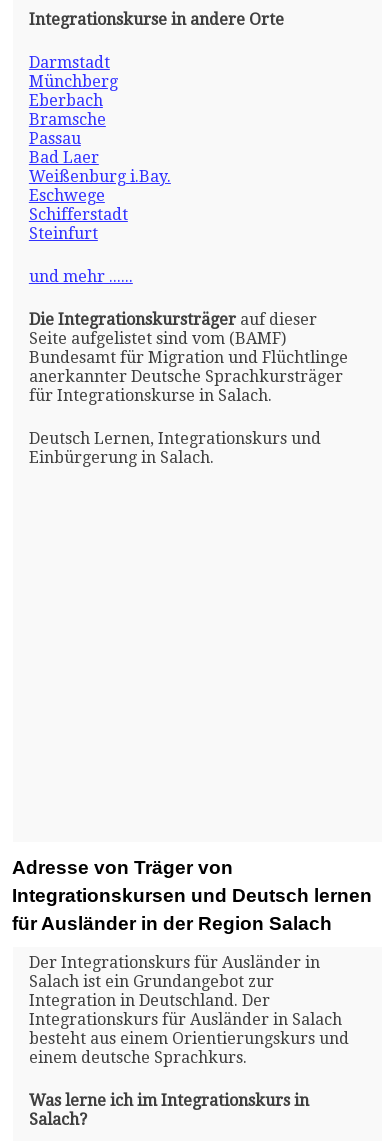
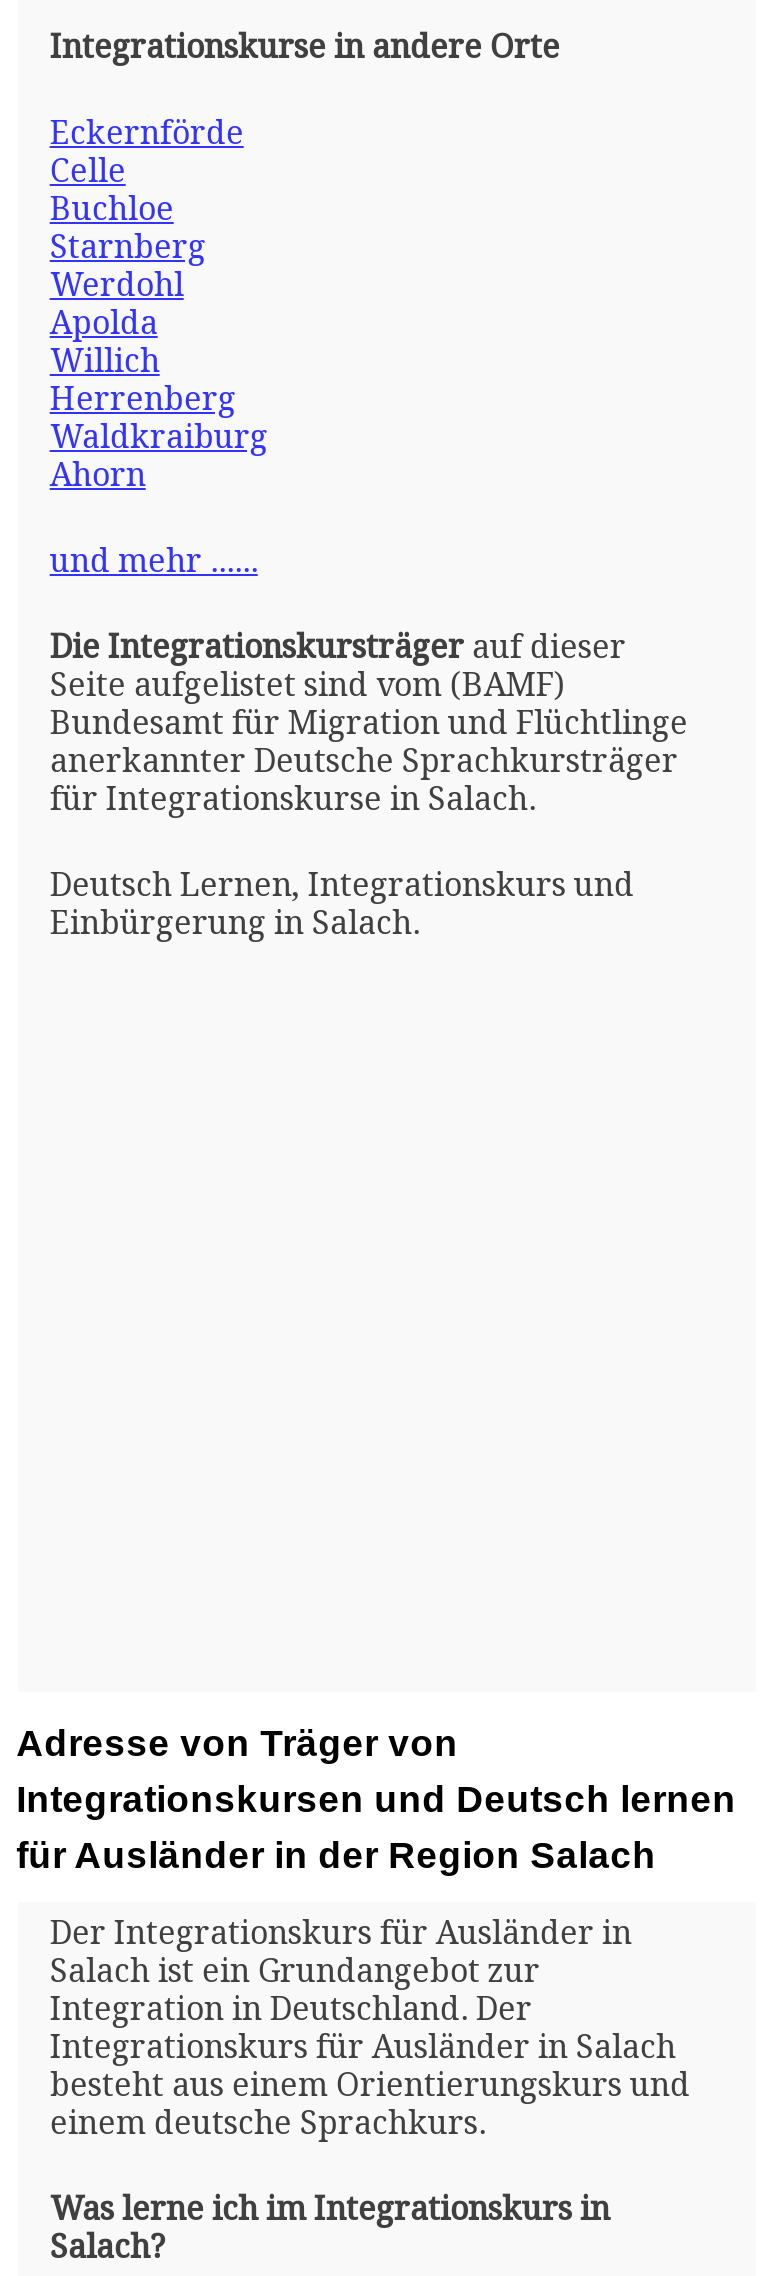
[29,53,171,243] Darmstadt | Münchberg | Eberbach | Bramsche | Passau | Bad Laer | Weißenburg i.Bay. | Eschwege | Schifferstadt | Steinfurt -> [50,113,268,493] Eckernförde | Celle | Buchloe | Starnberg | Werdohl | Apolda | Willich | Herrenberg | Waldkraiburg | Ahorn

